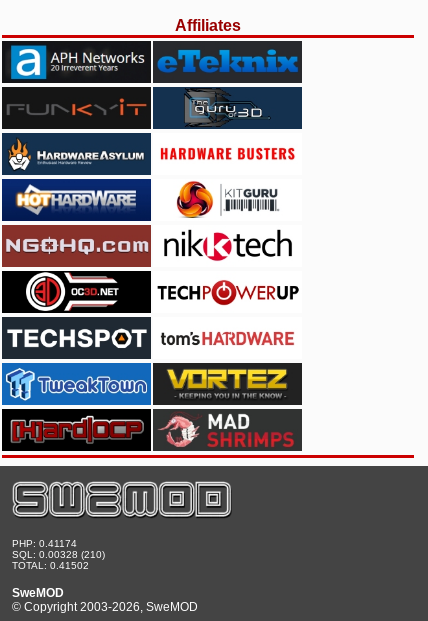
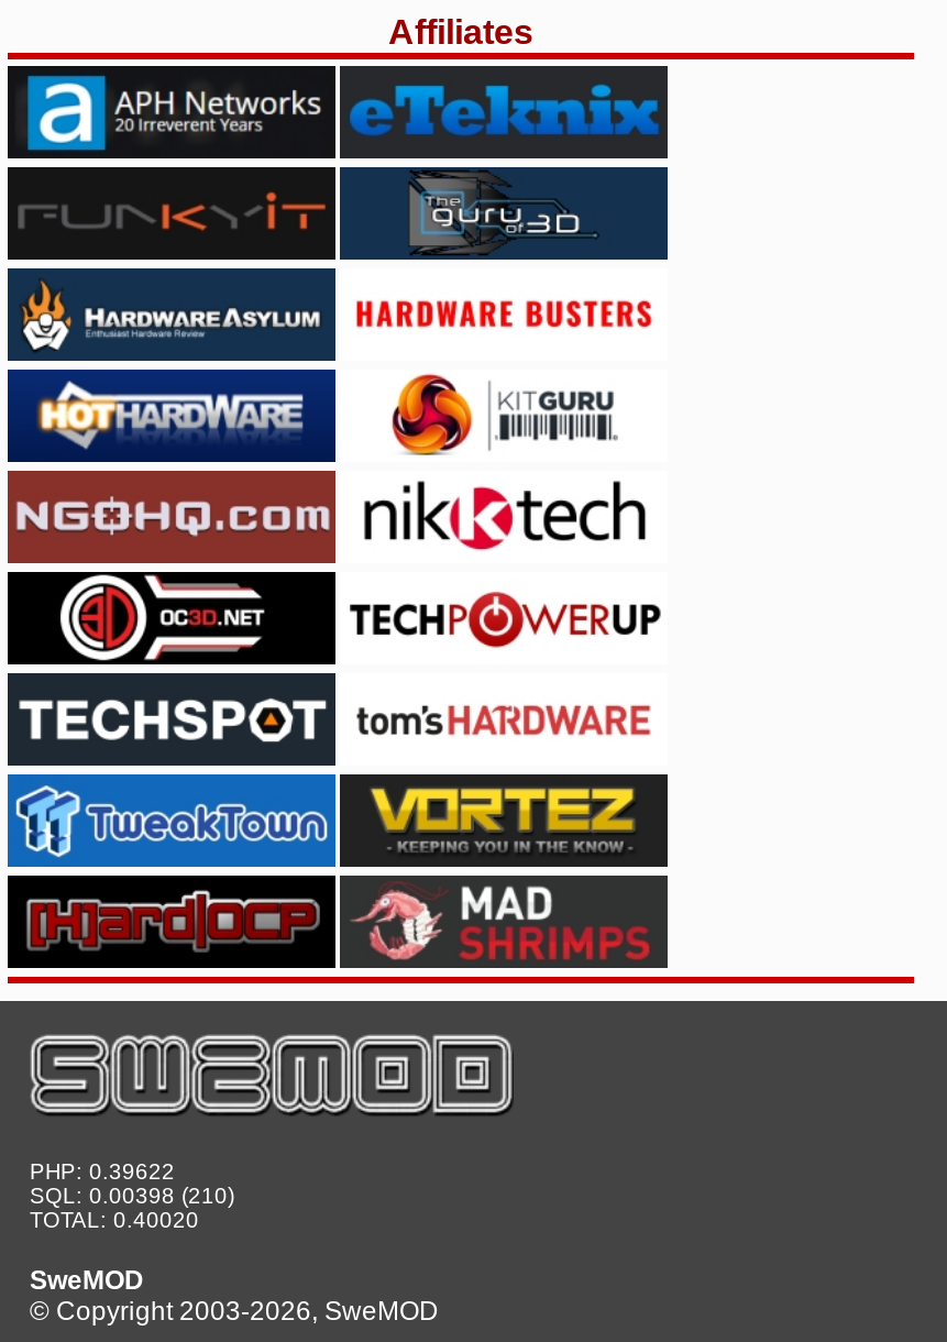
[12,538,77,549] PHP: 0.41174 -> [30,1159,175,1184] PHP: 0.39622
[12,549,105,560] SQL: 0.00328 (210) -> [30,1184,234,1208] SQL: 0.00398 (210)
[12,560,89,571] TOTAL: 0.41502 -> [30,1208,199,1232] TOTAL: 0.40020

